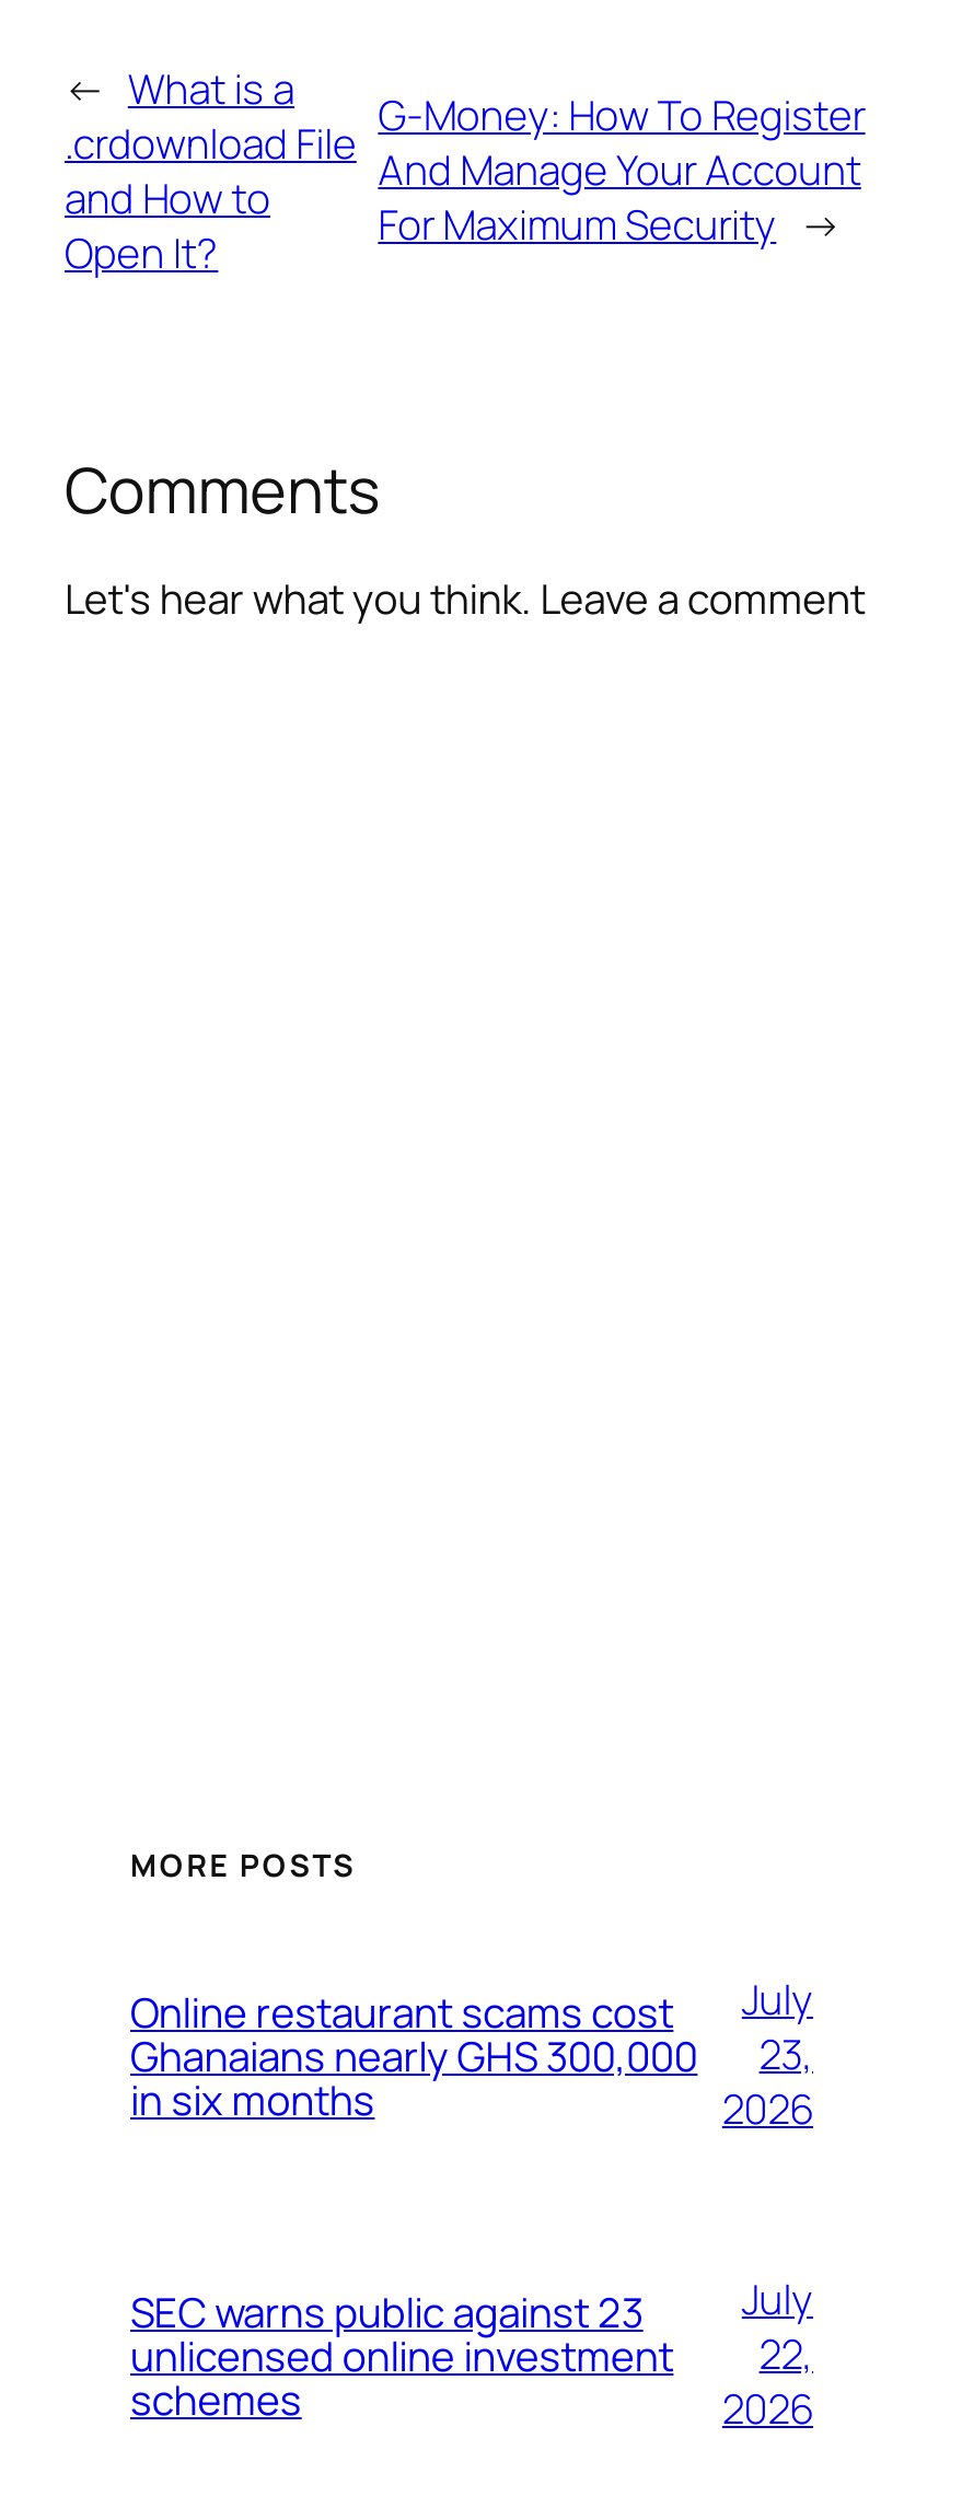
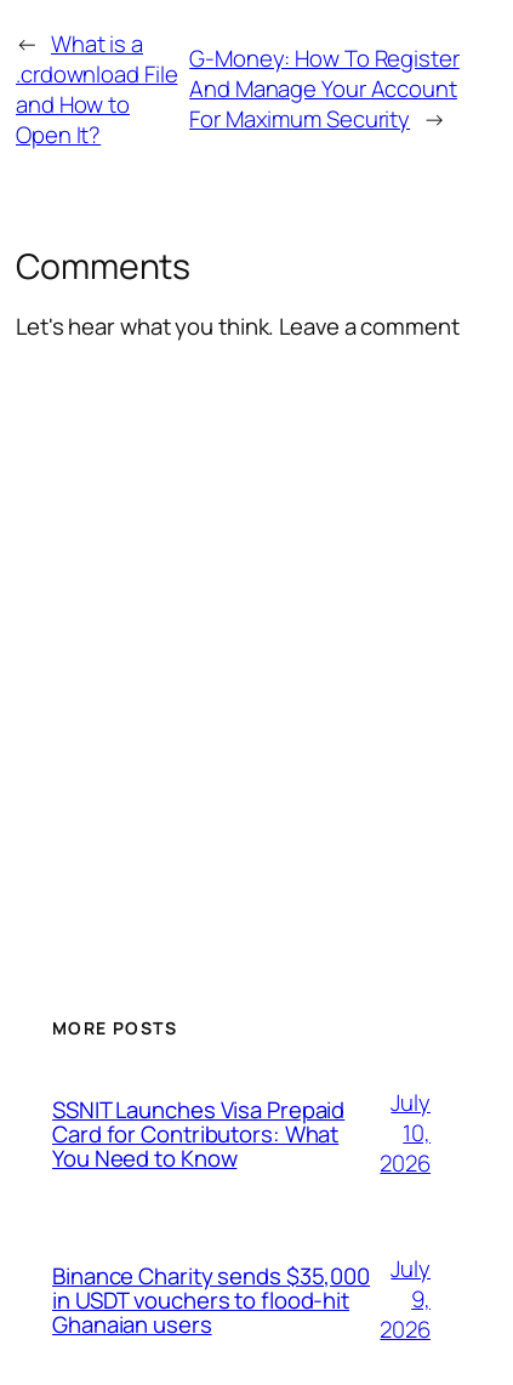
[130,1983,698,2128] Online restaurant scams cost | Ghanaians nearly GHS 300,000 | in six months -> [52,1094,345,1174] SSNIT Launches Visa Prepaid | Card for Contributors: What | You Need to Know
[759,2026,813,2083] 23, -> [403,1117,431,1149] 10,
[130,2283,674,2428] SEC warns public against 23 | unlicensed online investment | schemes -> [52,1260,370,1340] Binance Charity sends $35,000 | in USDT vouchers to flood-hit | Ghanaian users
[759,2326,813,2383] 22, -> [411,1283,431,1315] 9,

